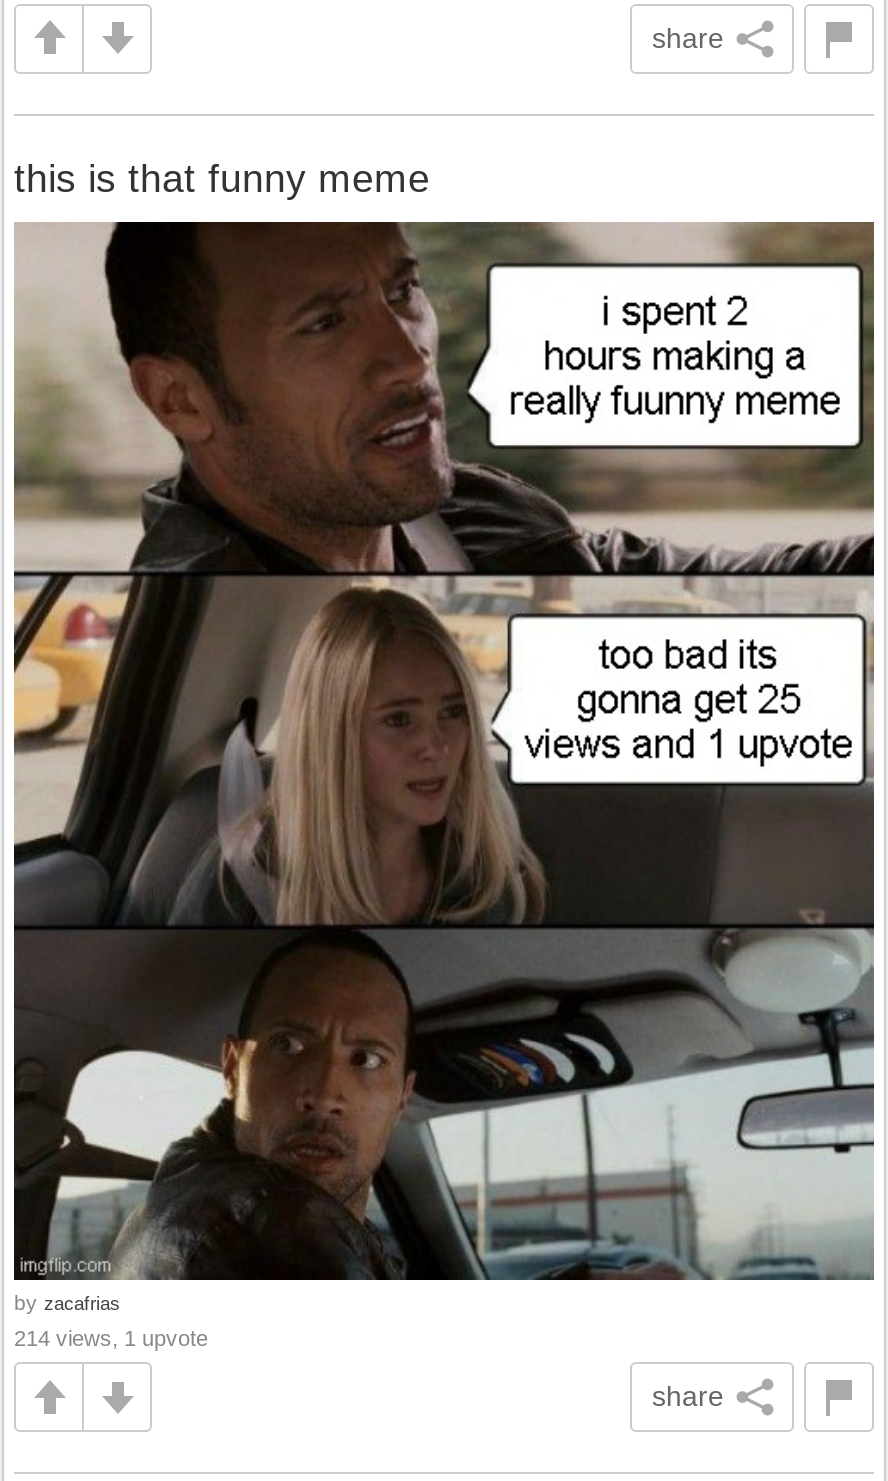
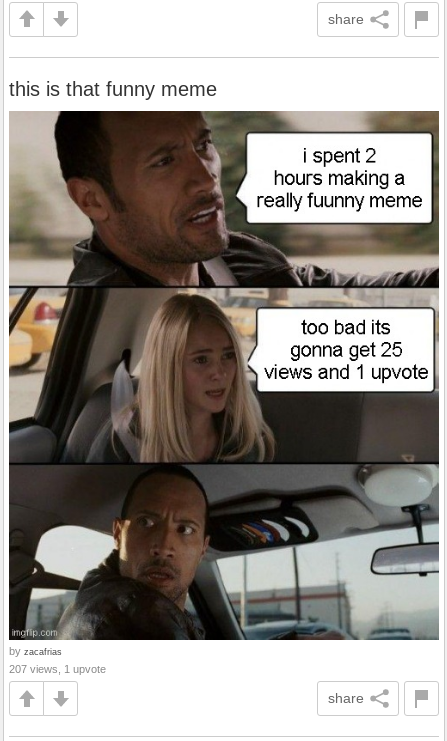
[14,1326,208,1350] 214 views, 1 upvote -> [9,663,106,675] 207 views, 1 upvote

